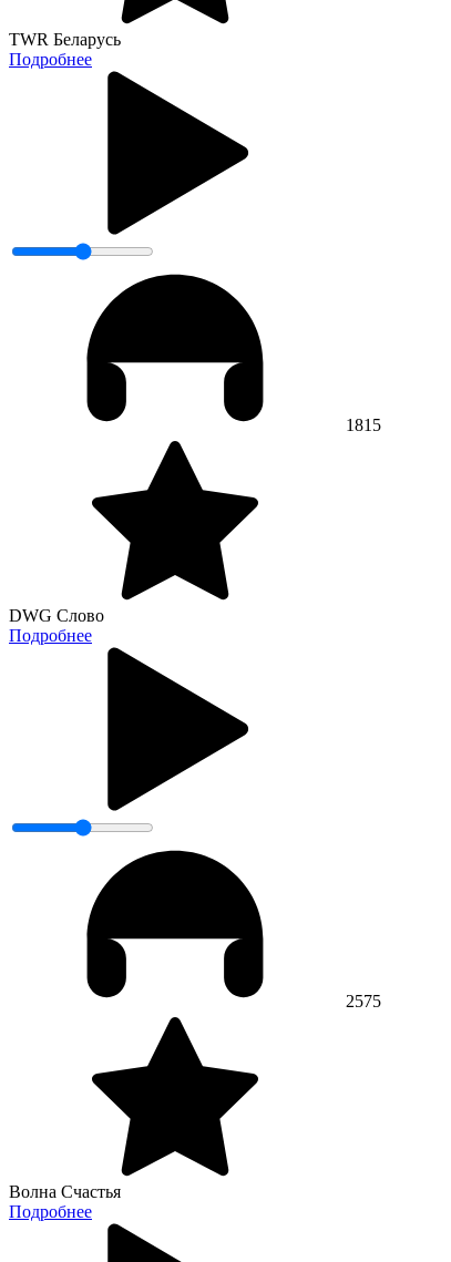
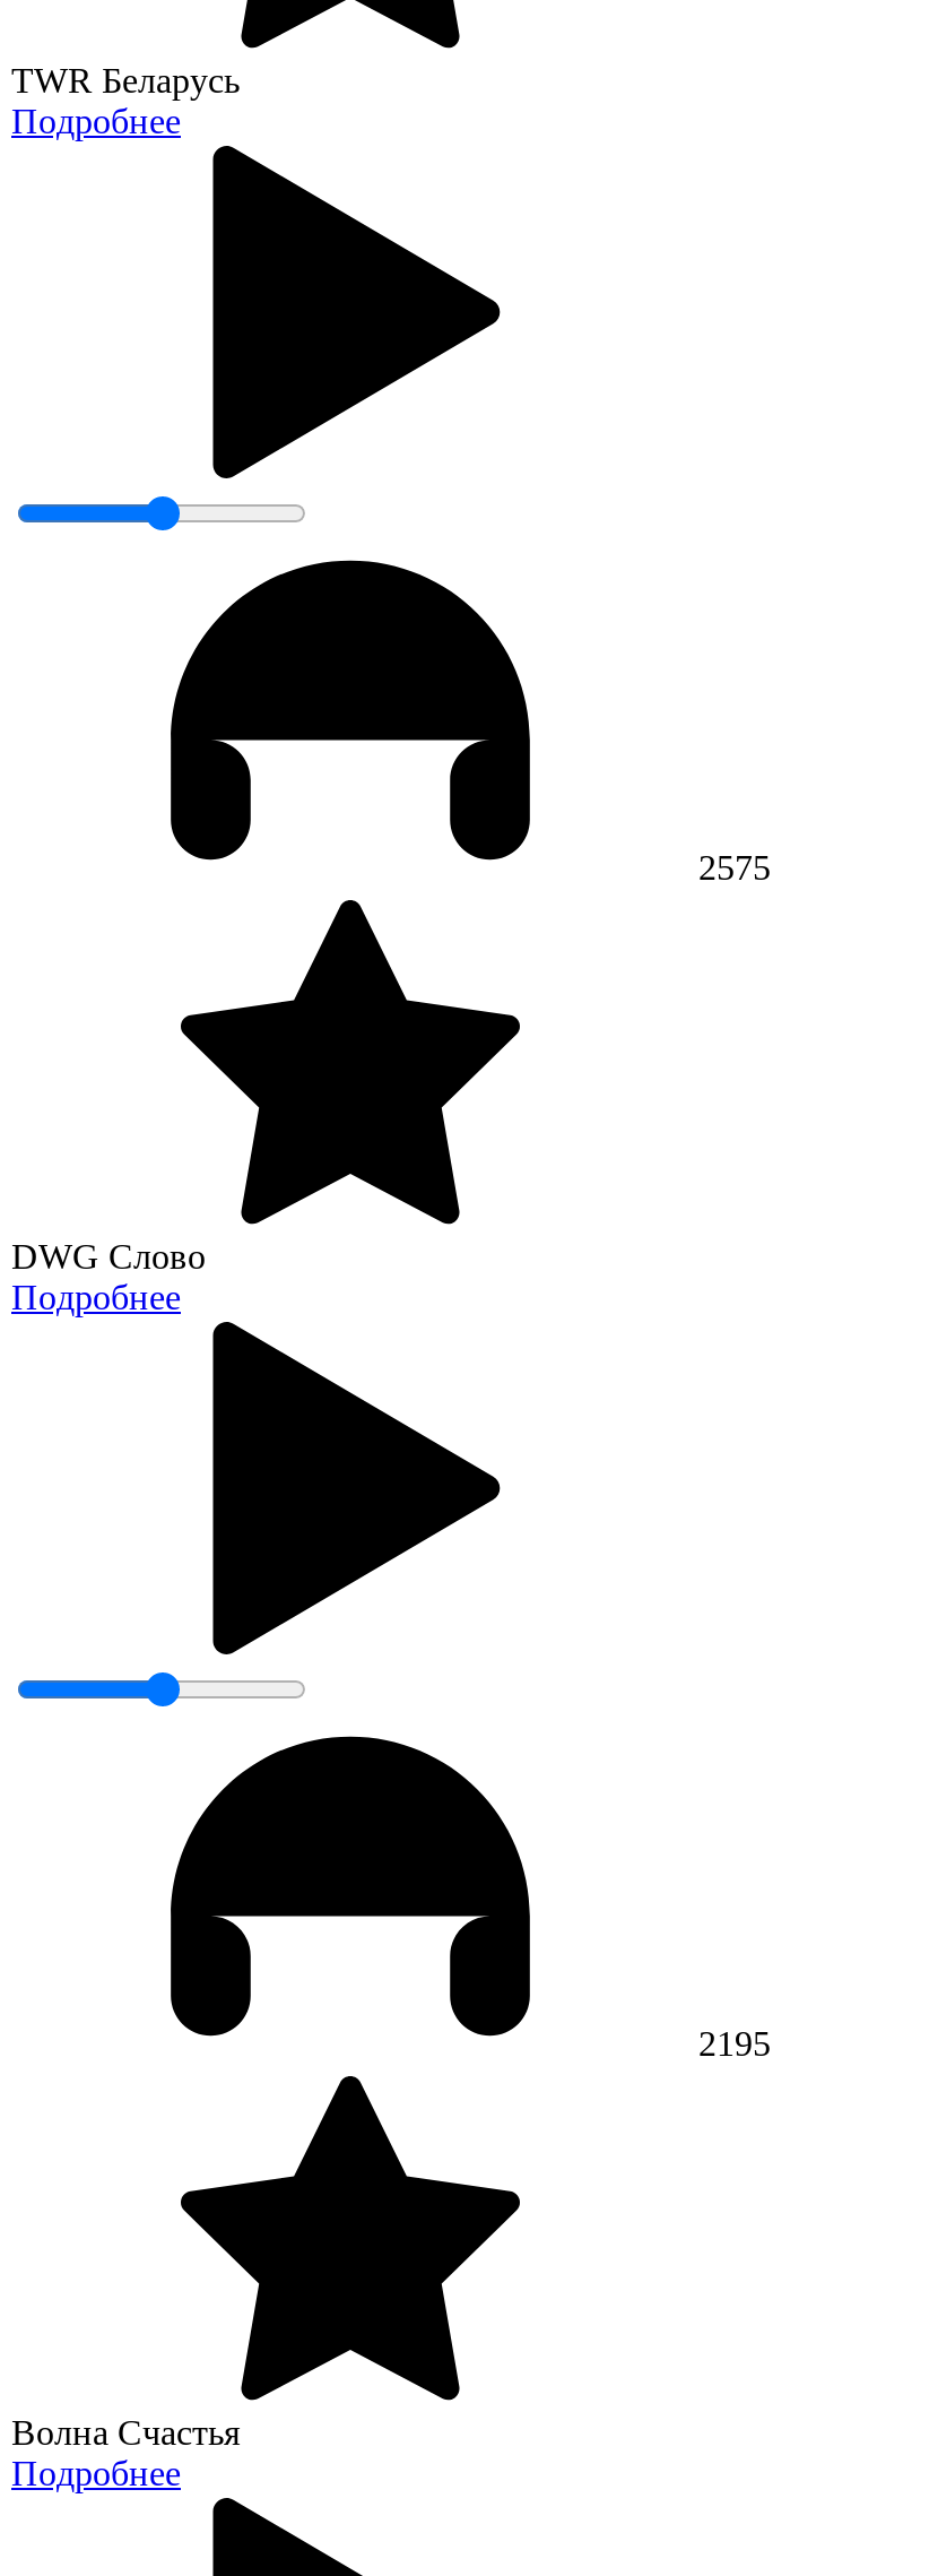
[346,415,381,434] 1815 -> [698,848,771,886] 2575
[346,991,381,1010] 2575 -> [698,2024,771,2062] 2195

